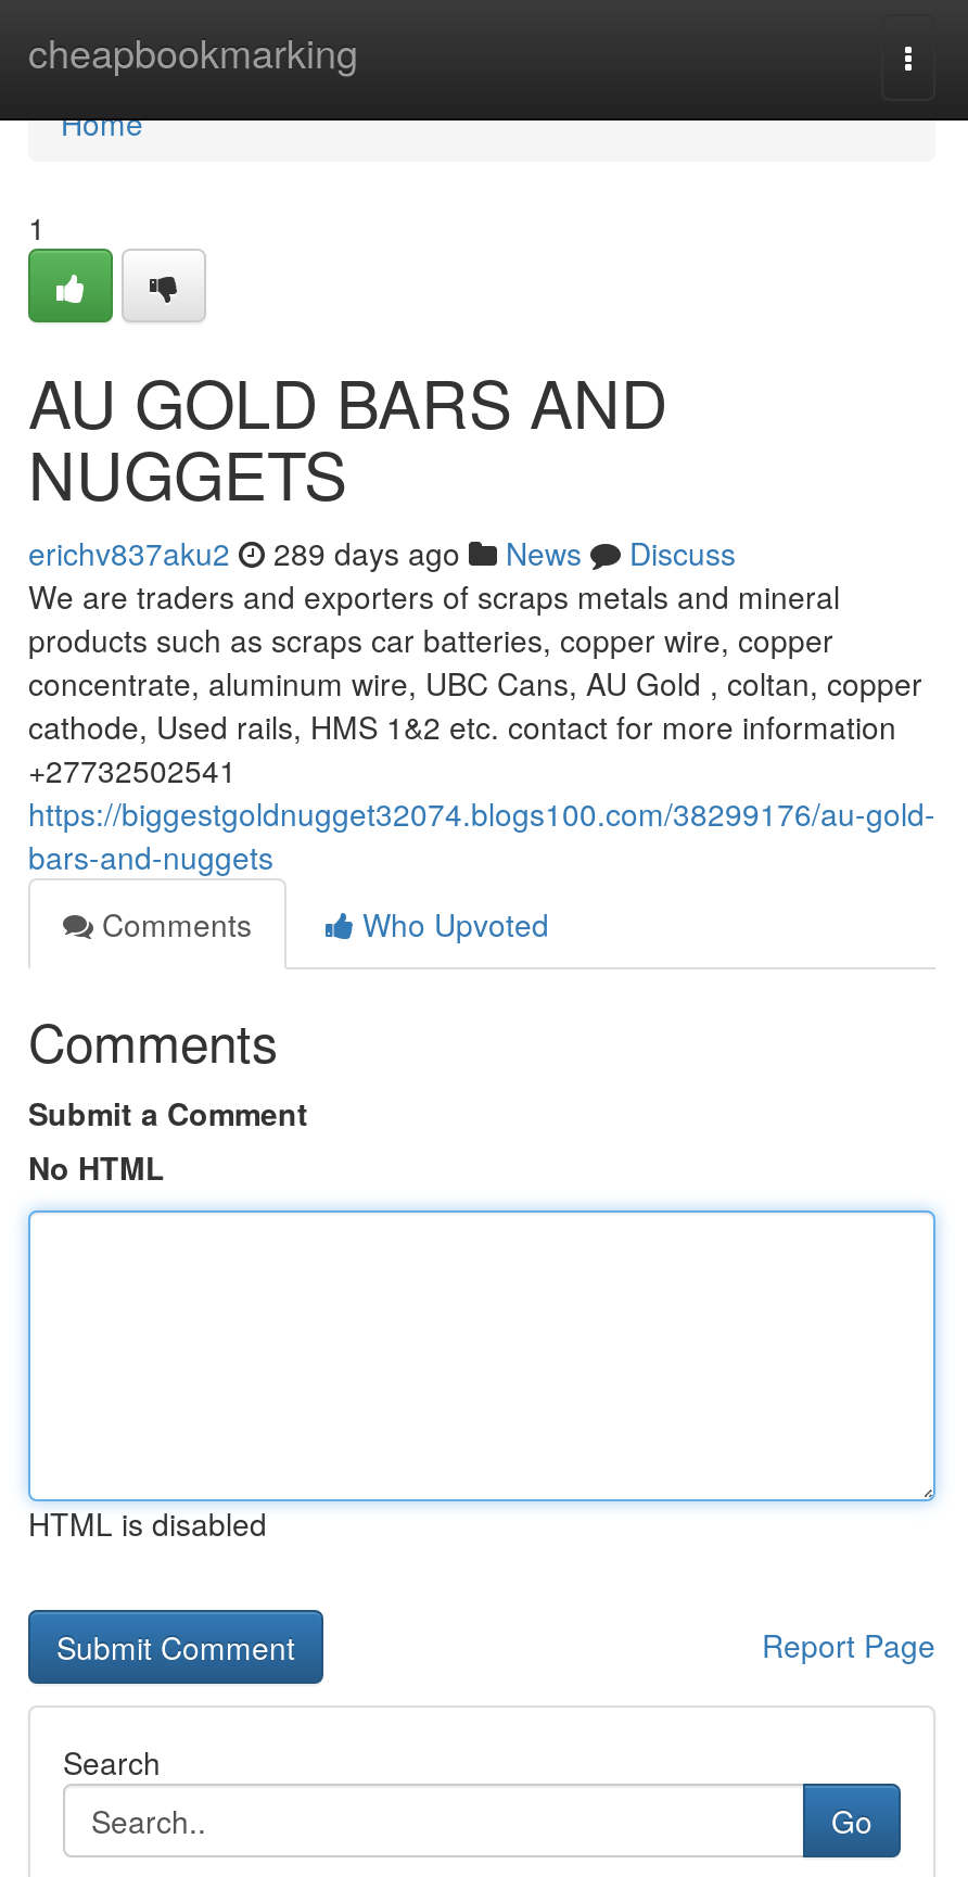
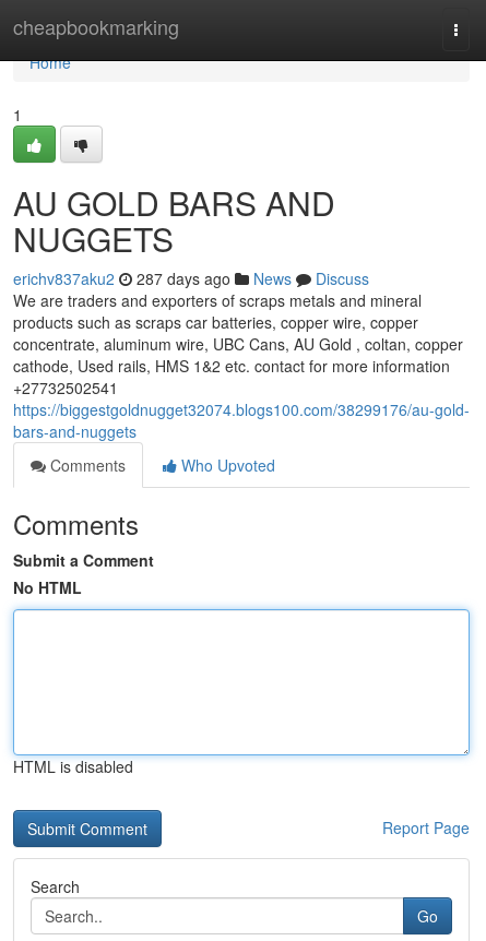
[28,531,736,574] erichv837aku2 289 days ago News Discuss -> [13,267,369,289] erichv837aku2 287 days ago News Discuss

